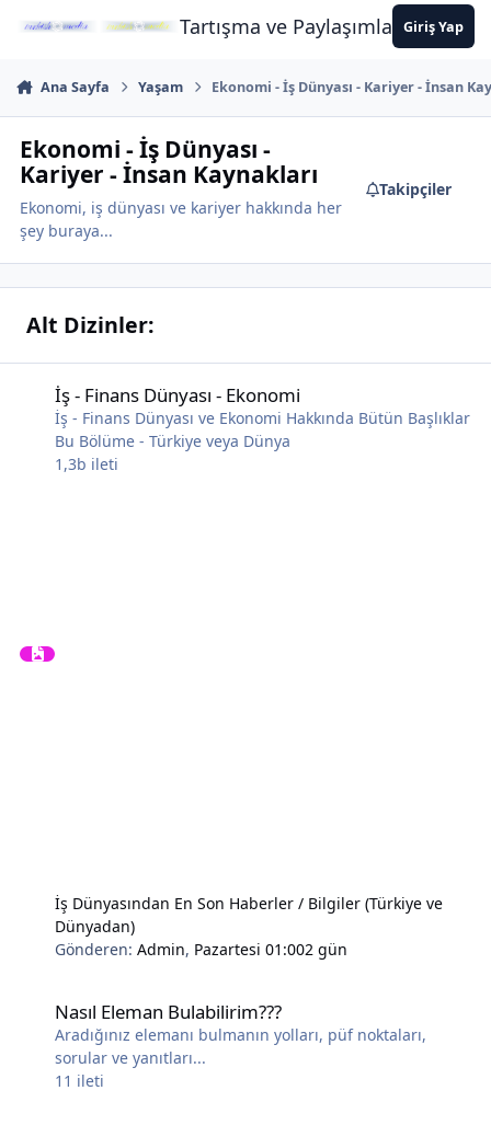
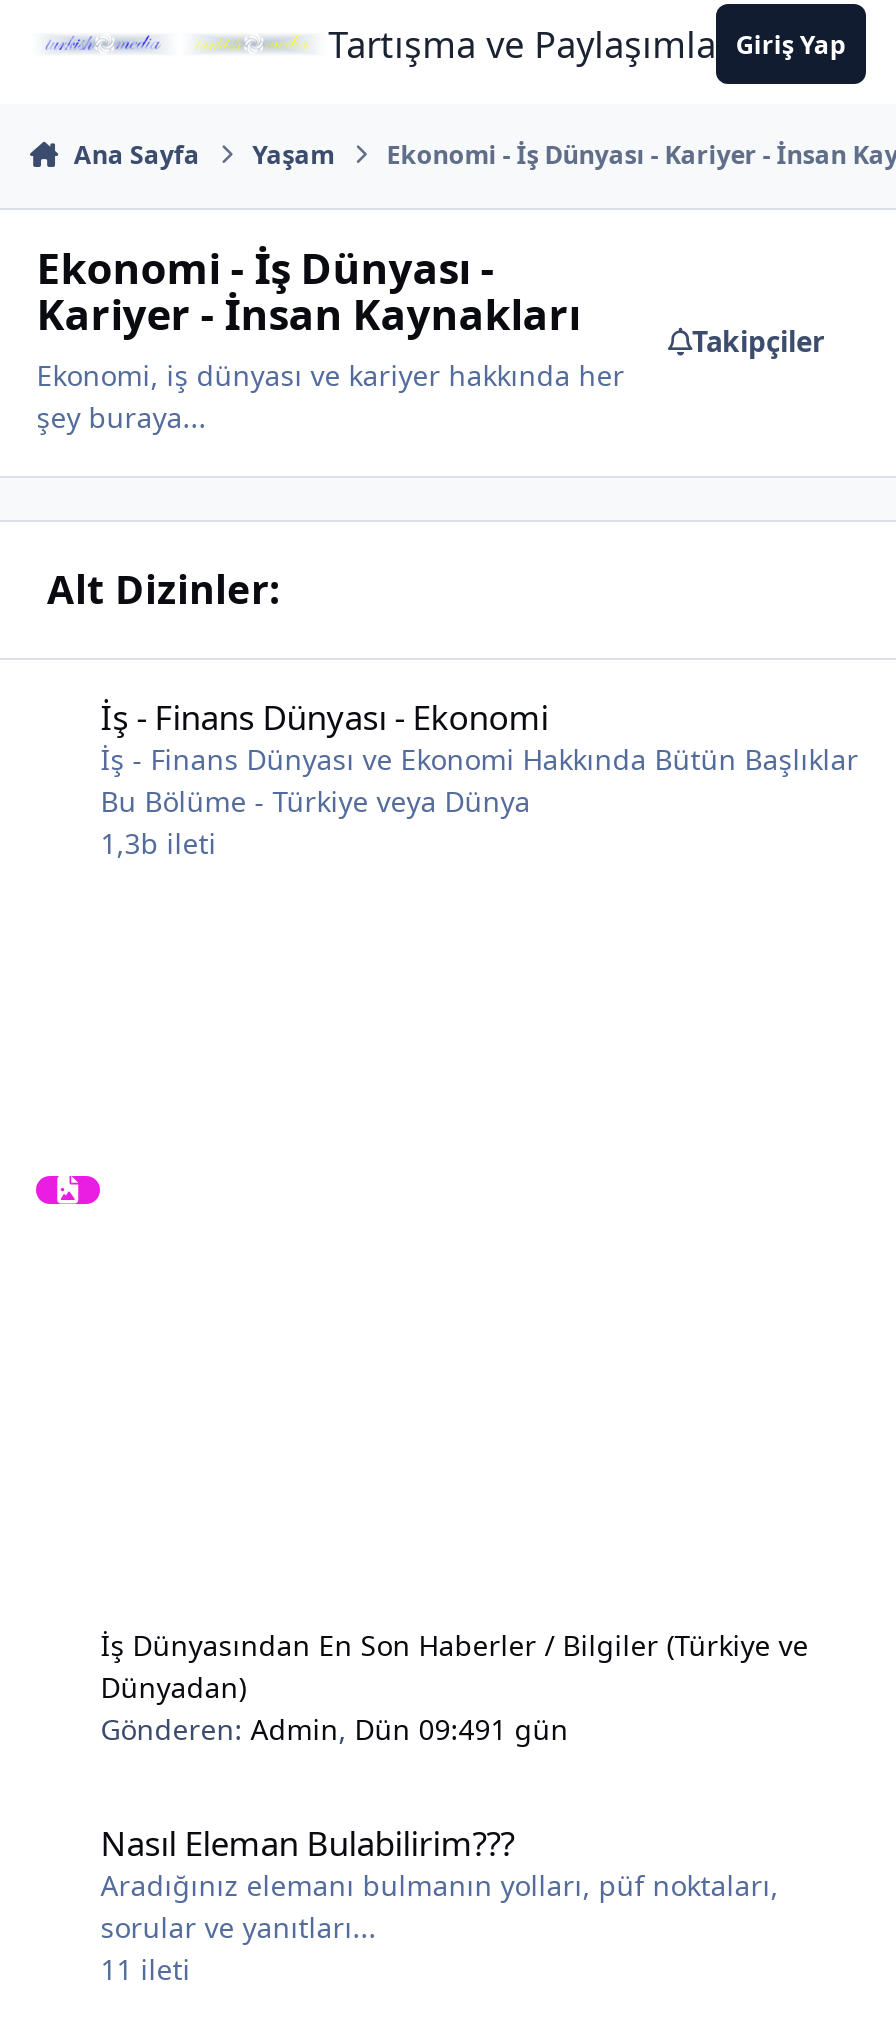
[55,938,348,959] Gönderen: Admin, Pazartesi 01:002 gün -> [100,1709,568,1747] Gönderen: Admin, Dün 09:491 gün

